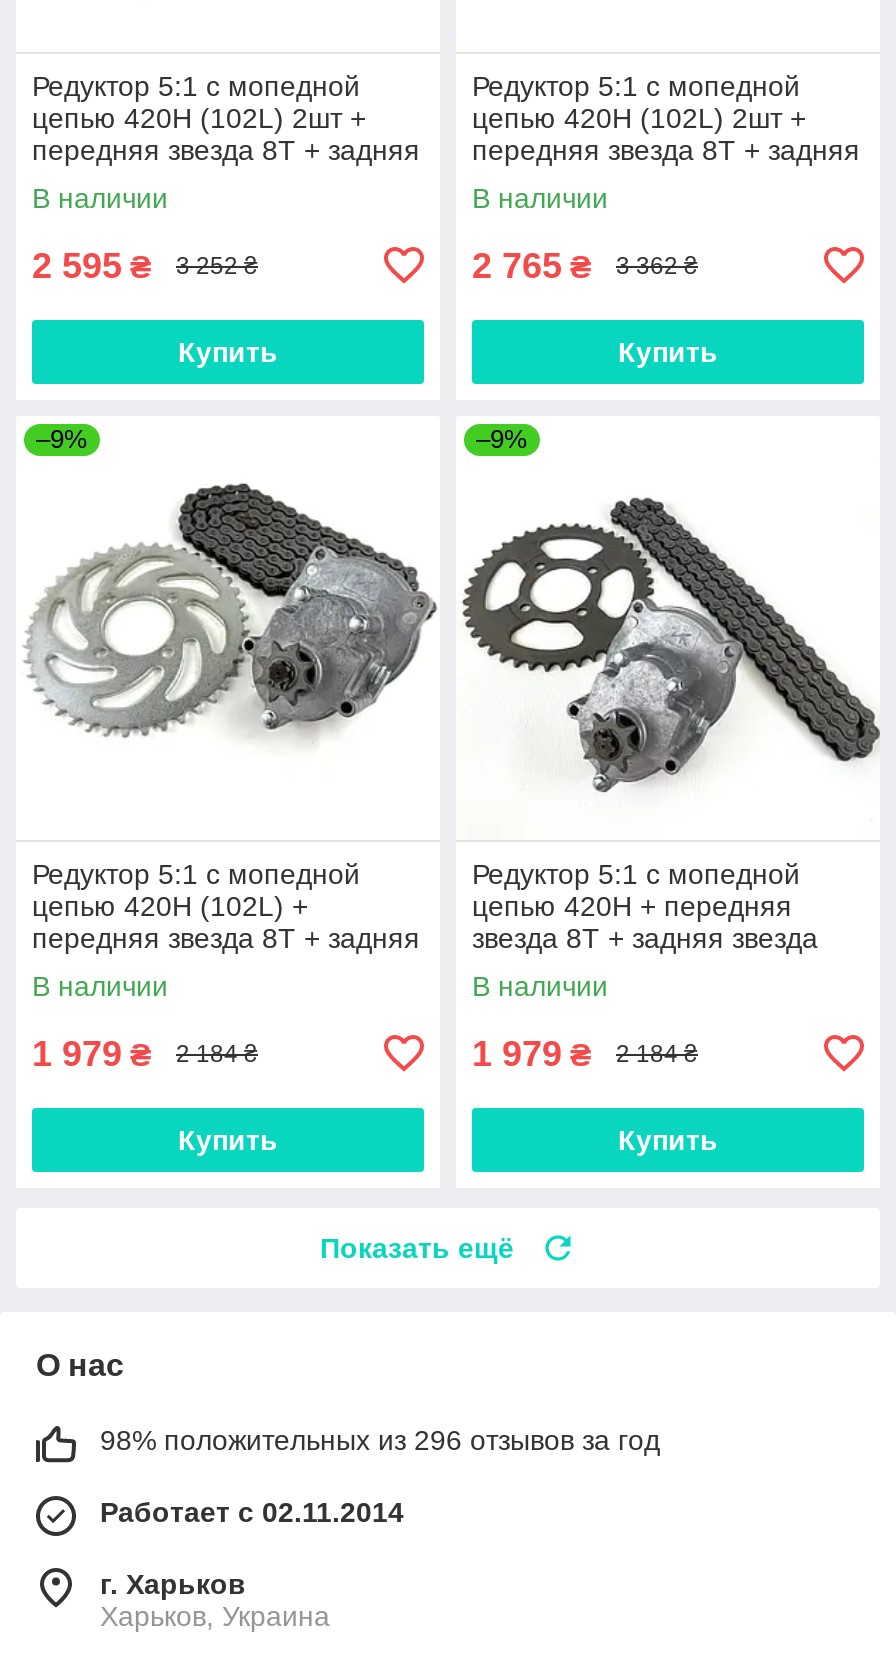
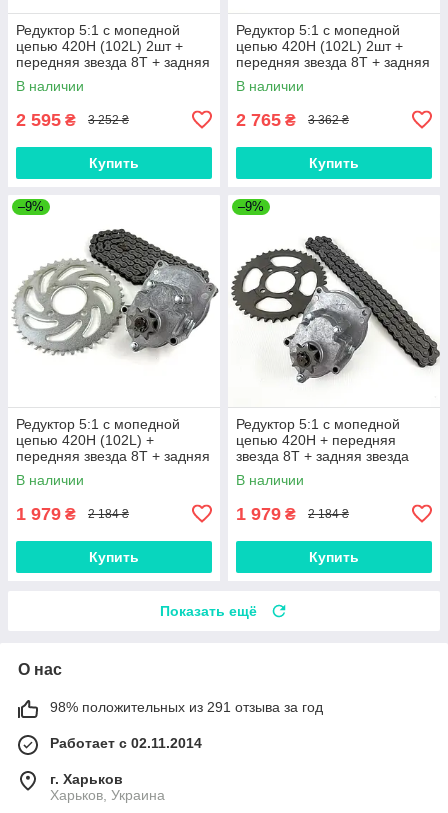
[100,1424,660,1456] 98% положительных из 296 отзывов за год -> [50,699,323,715] 98% положительных из 291 отзыва за год

